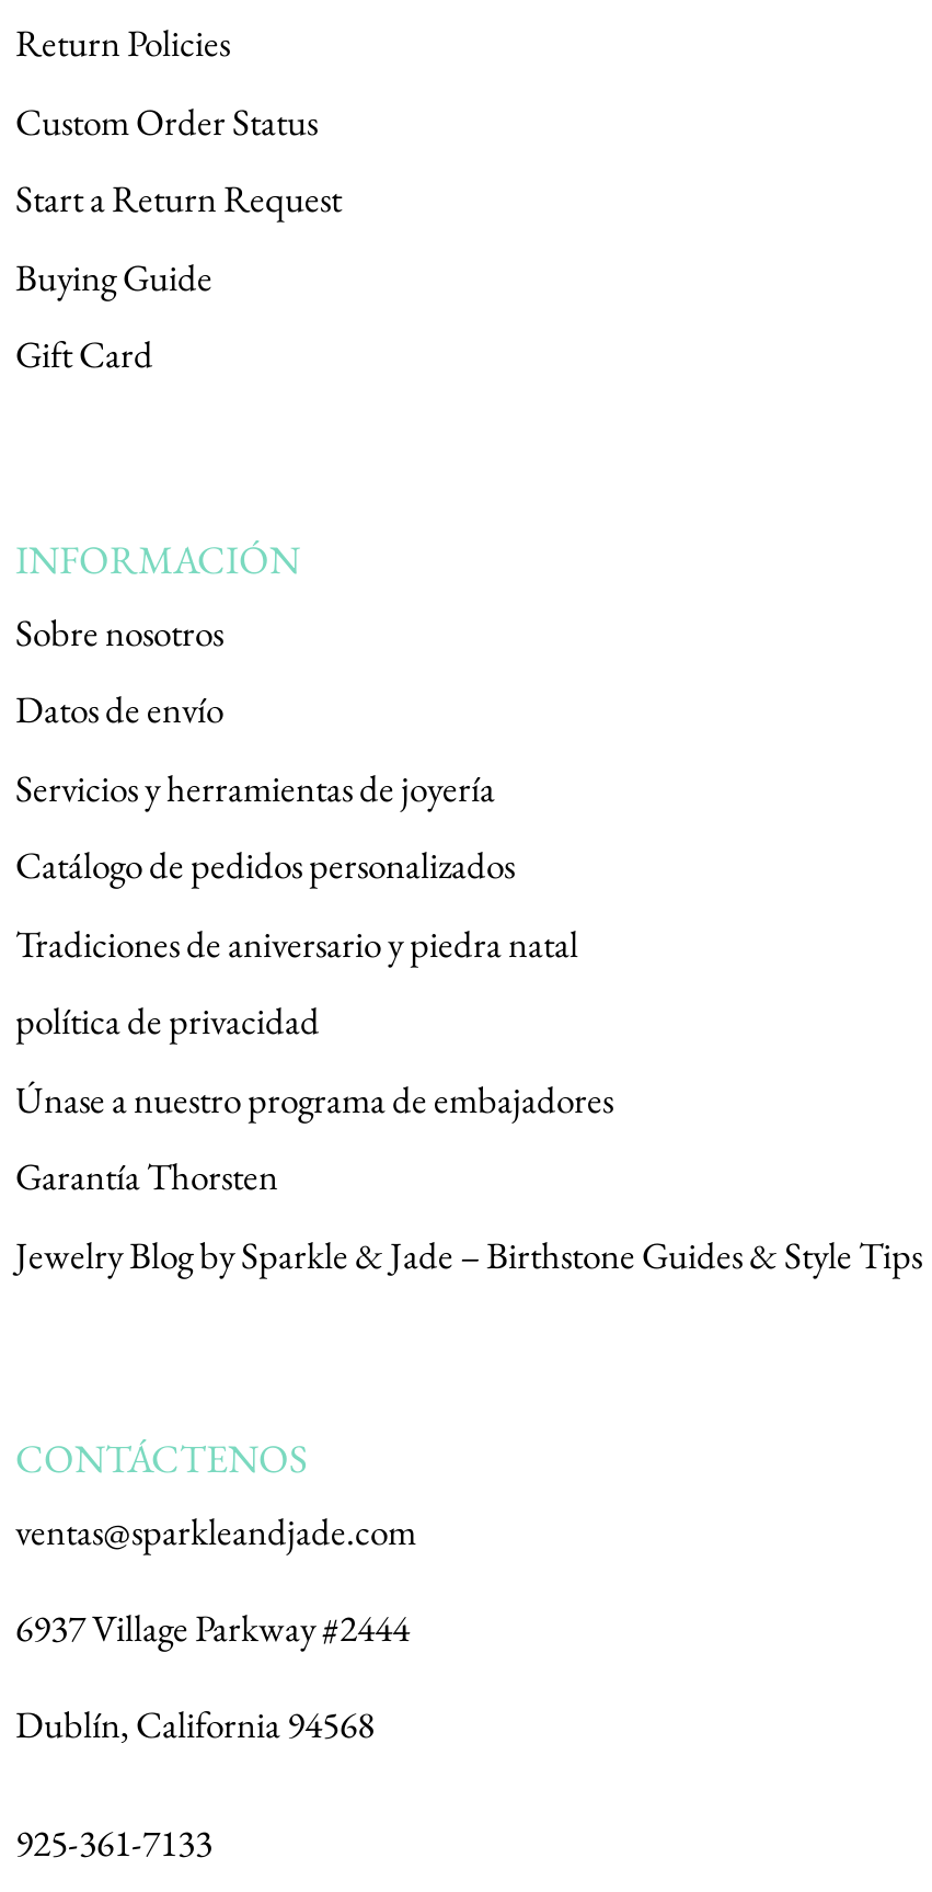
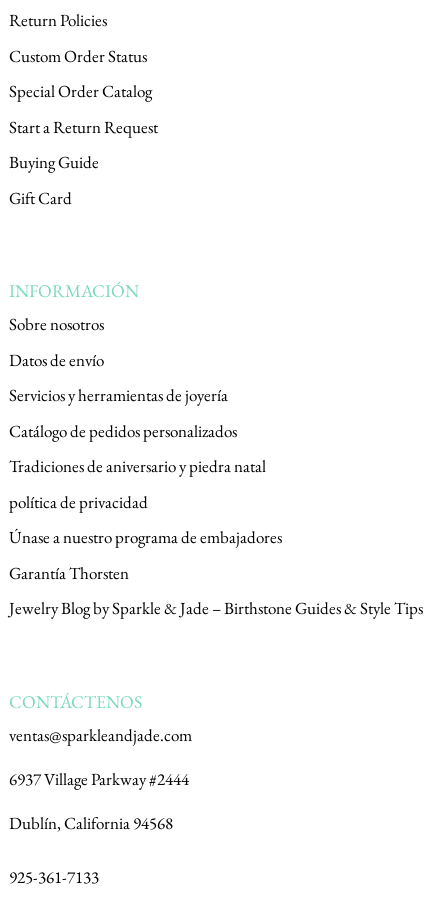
none -> [9,80,152,102] Special Order Catalog

